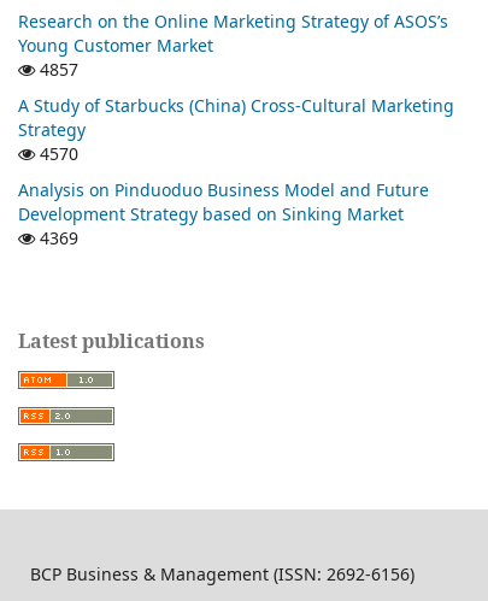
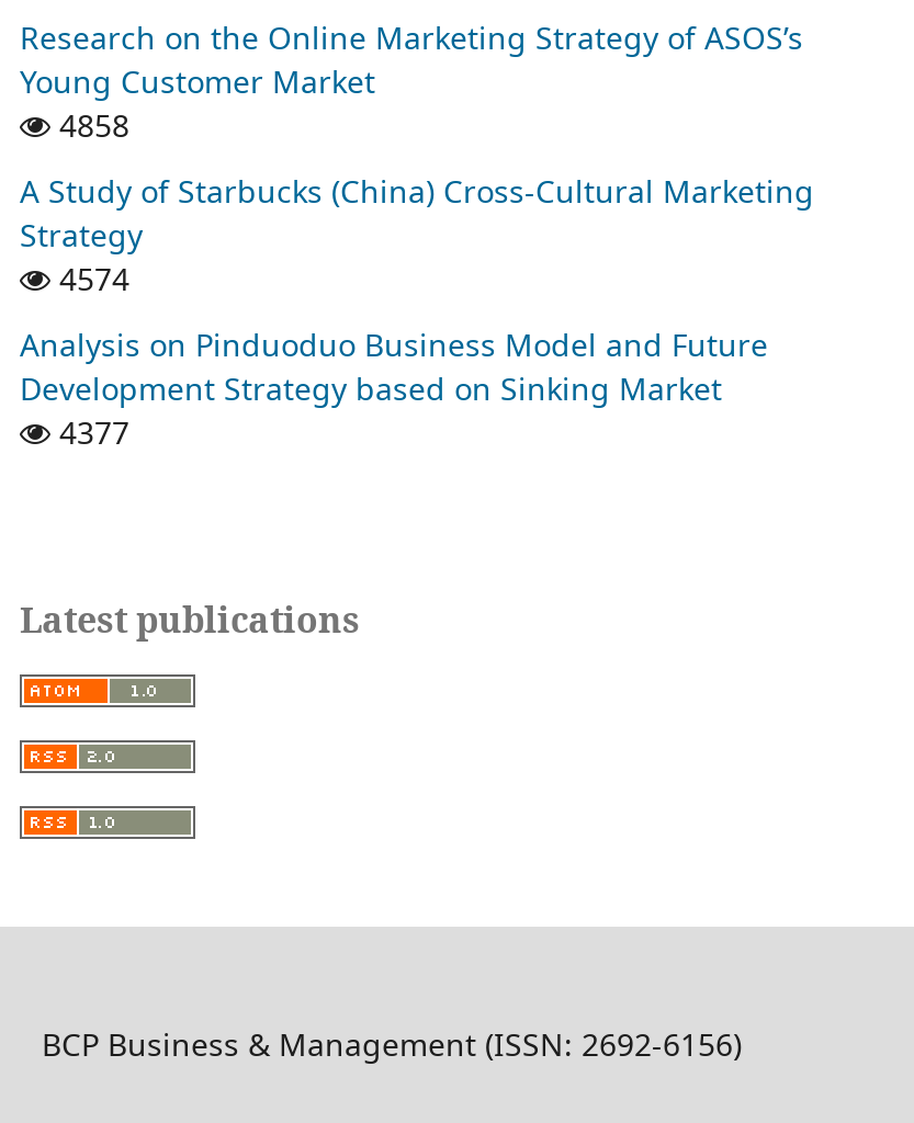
[35,58,78,81] 4857 -> [50,104,129,146] 4858
[35,142,78,165] 4570 -> [50,258,129,300] 4574
[35,226,78,249] 4369 -> [50,411,129,453] 4377

